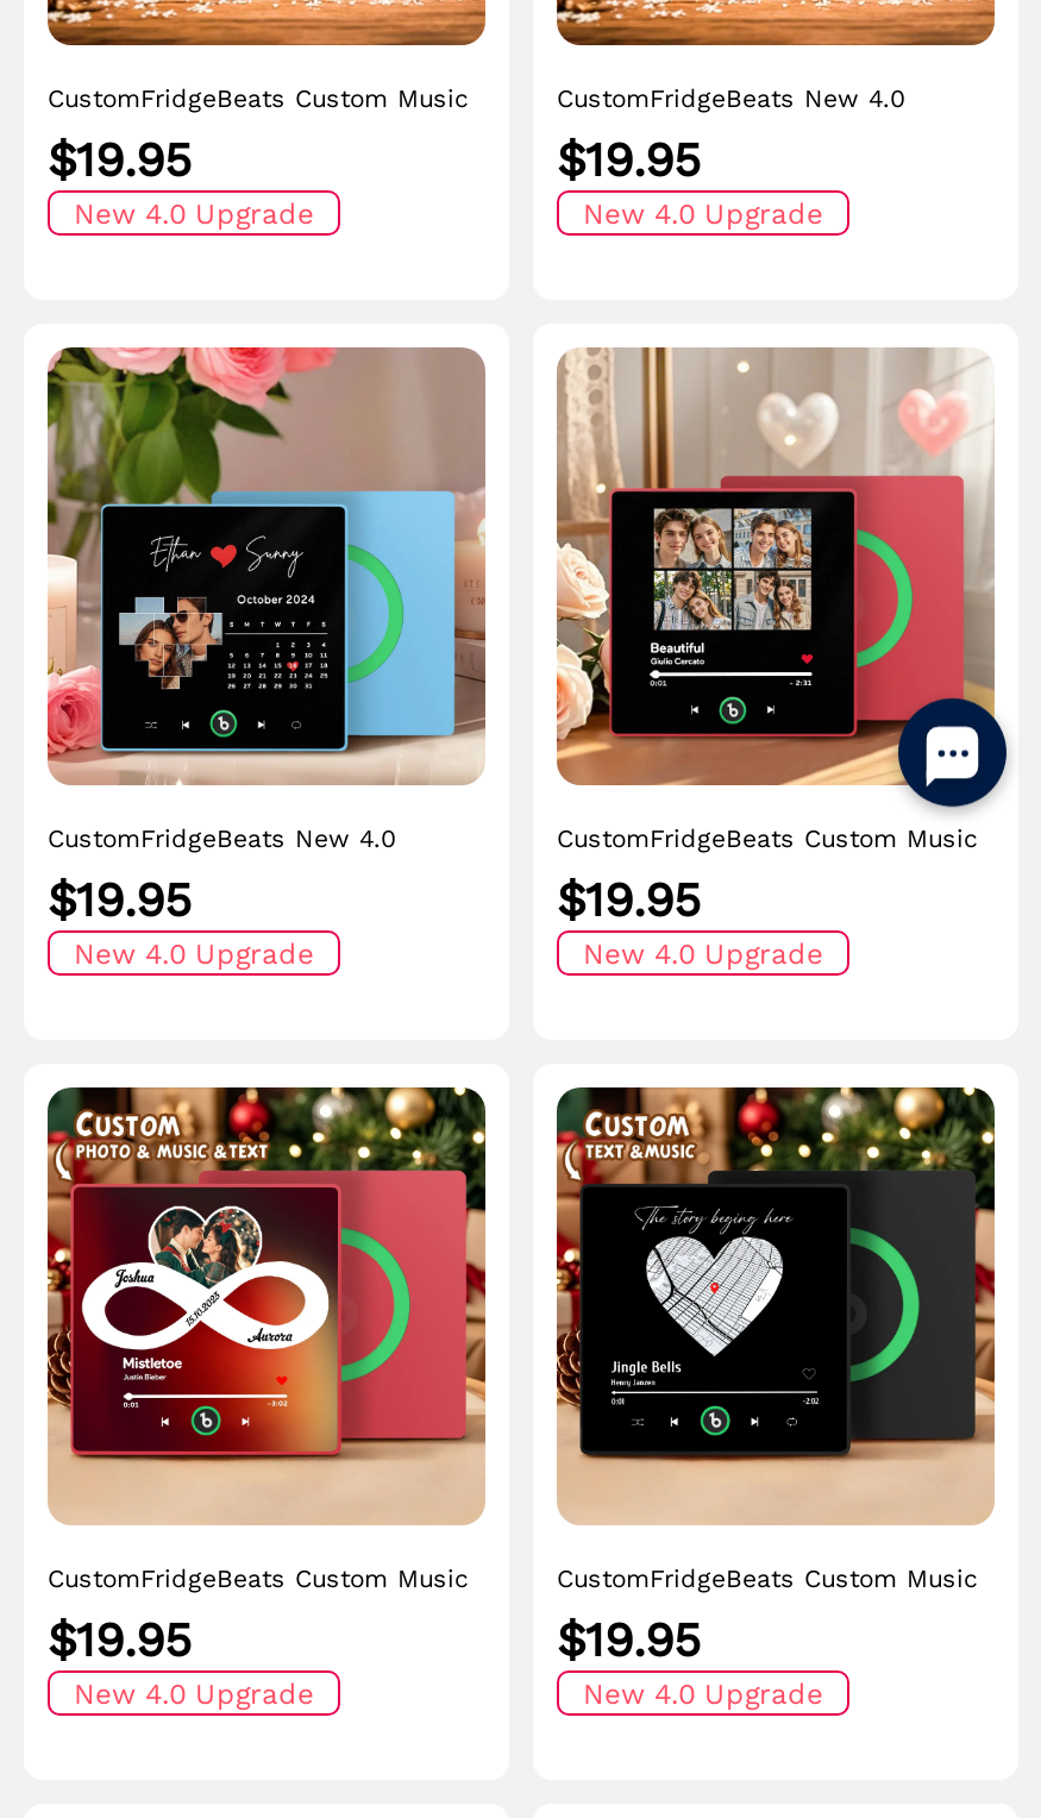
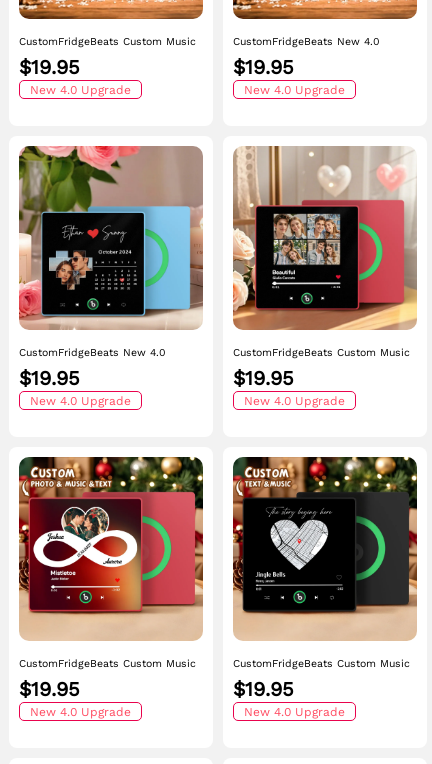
[895,695,1011,814] [image] -> [376,293,423,341] [image]

